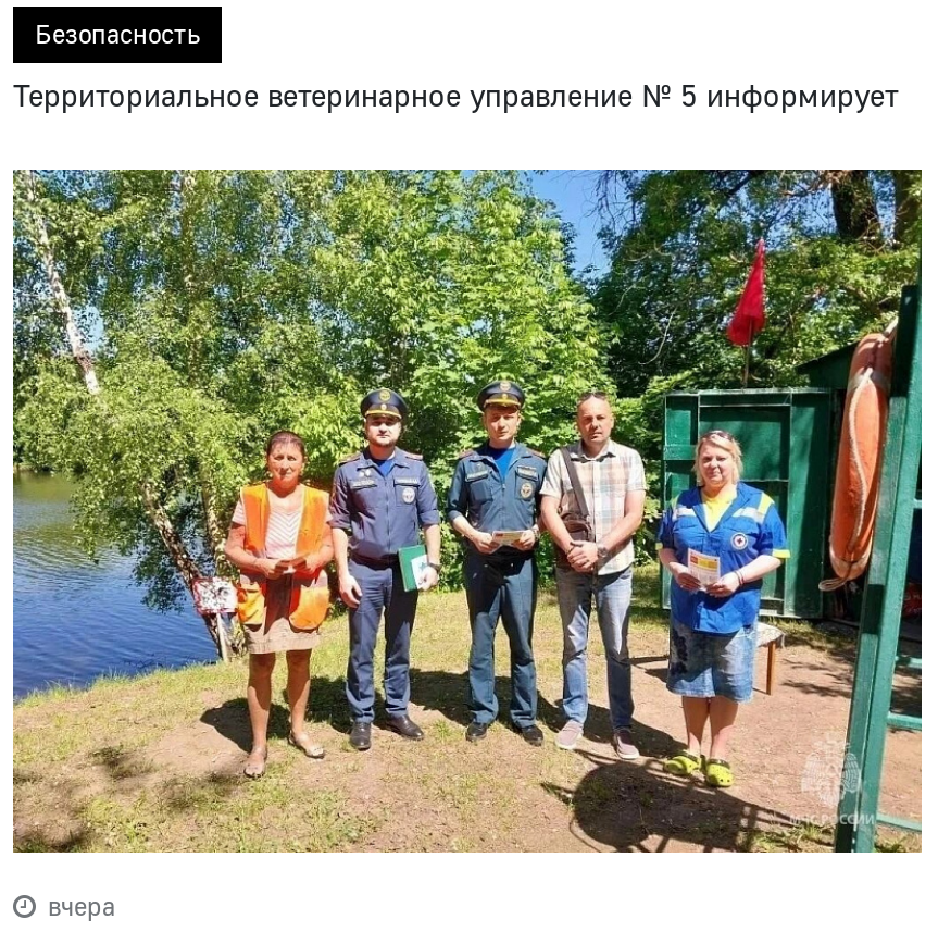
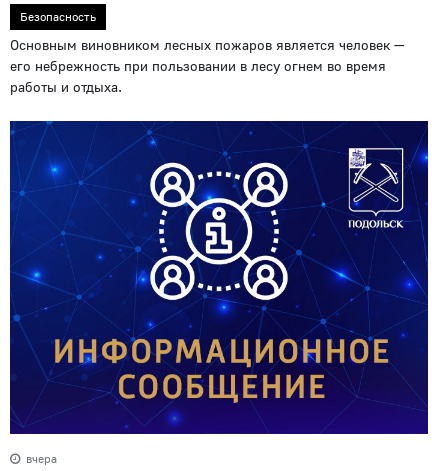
[13,77,898,114] Территориальное ветеринарное управление № 5 информирует -> [10,36,405,95] Основным виновником лесных пожаров является человек — | его небрежность при пользовании в лесу огнем во время | работы и отдыха.
[11,166,924,856] [image] -> [9,120,429,435] [image]

